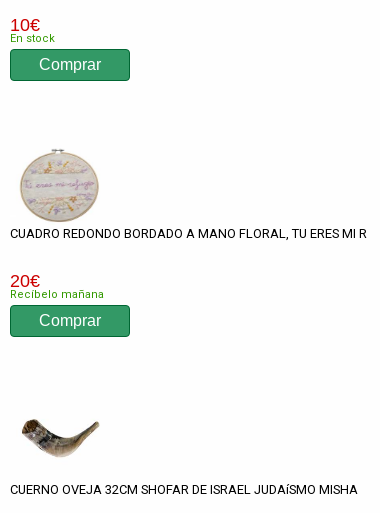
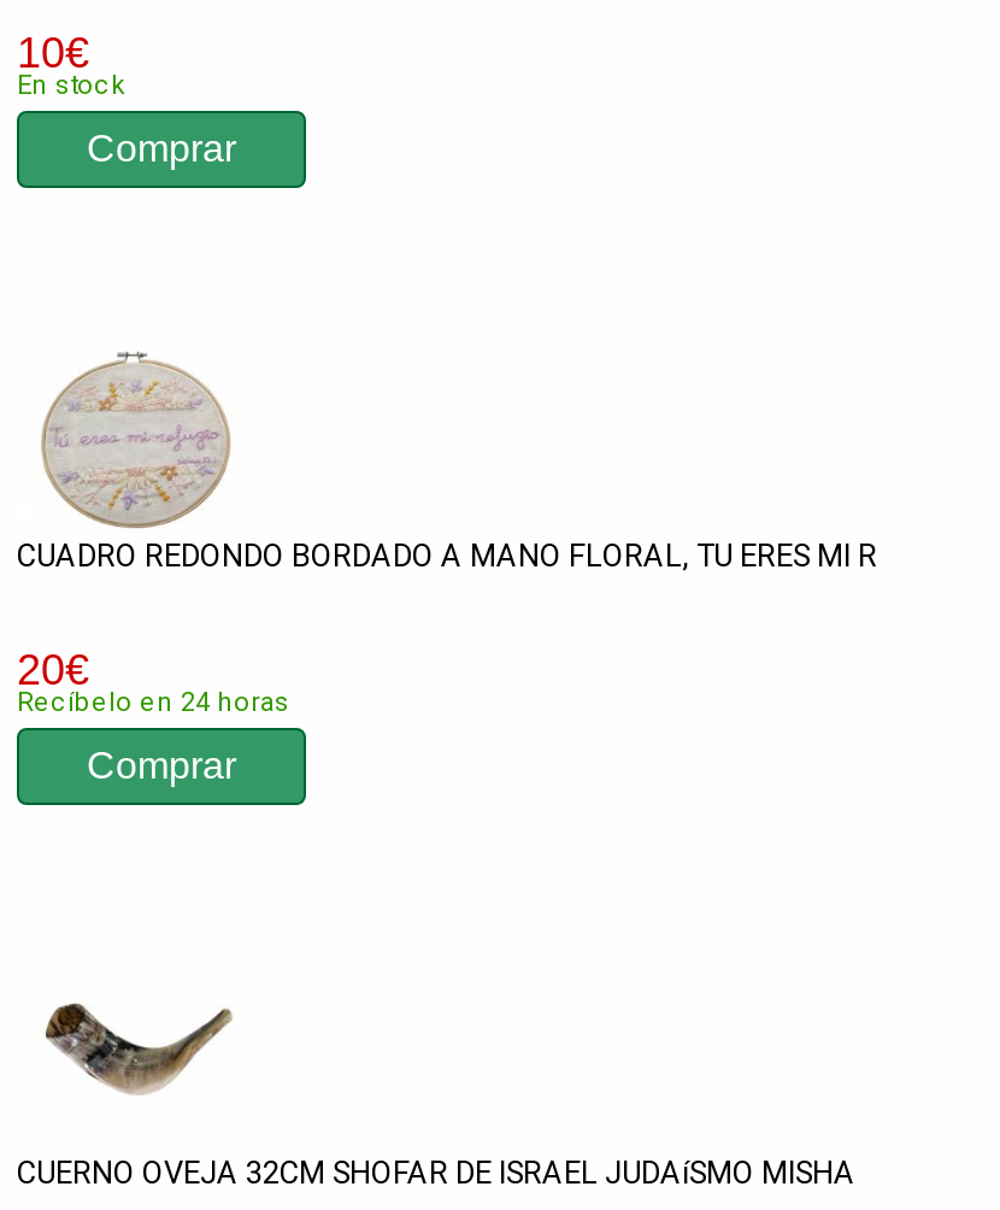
[10,288,104,301] Recíbelo mañana -> [17,687,289,718] Recíbelo en 24 horas

